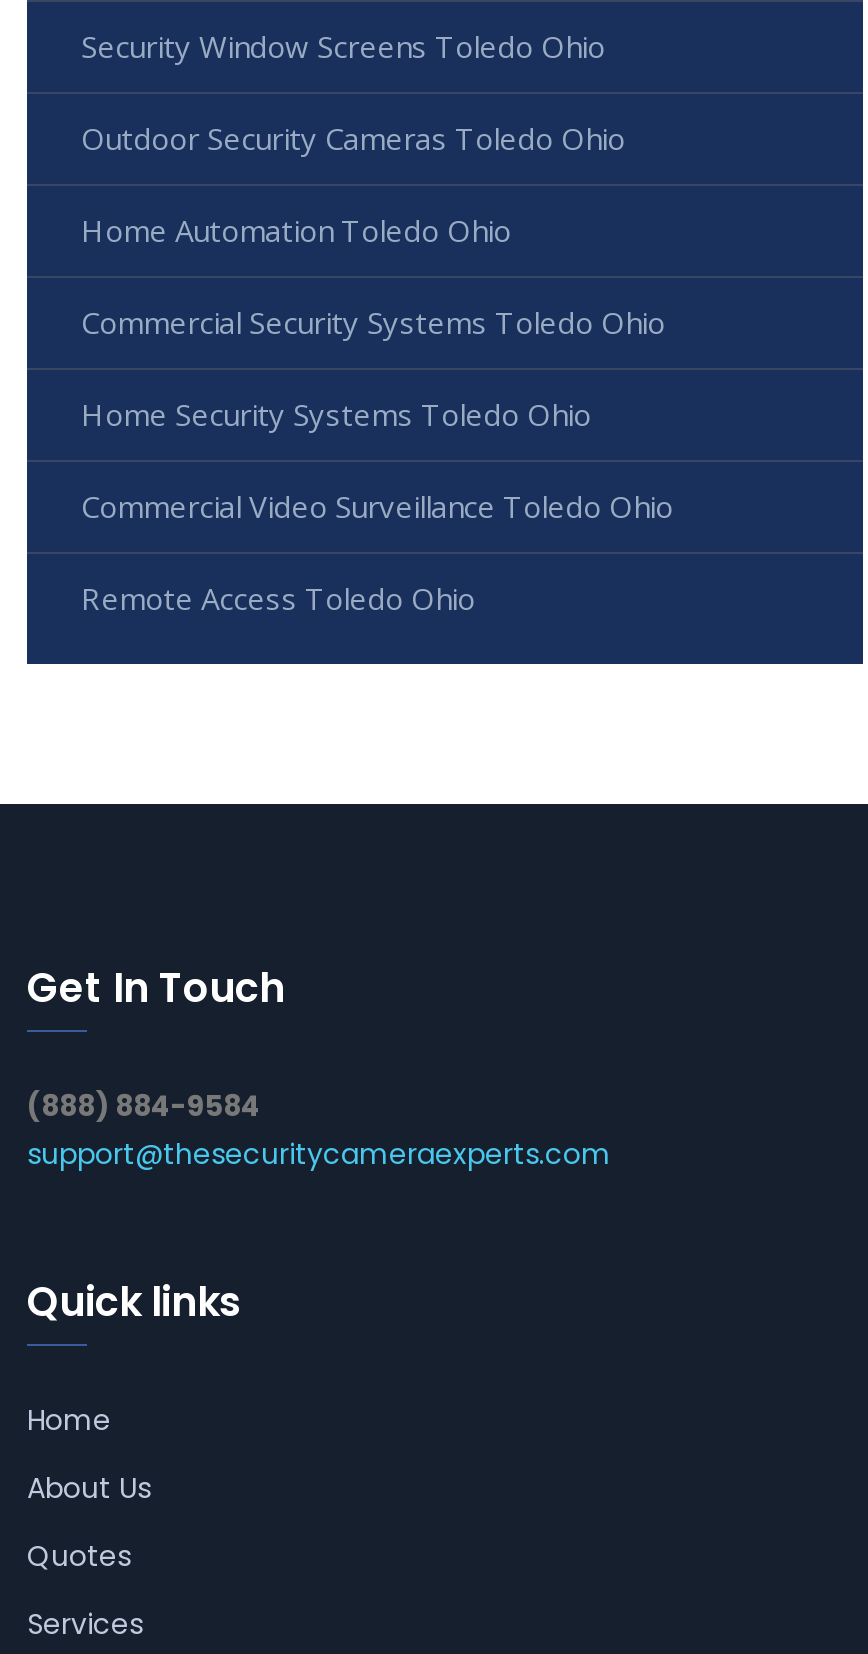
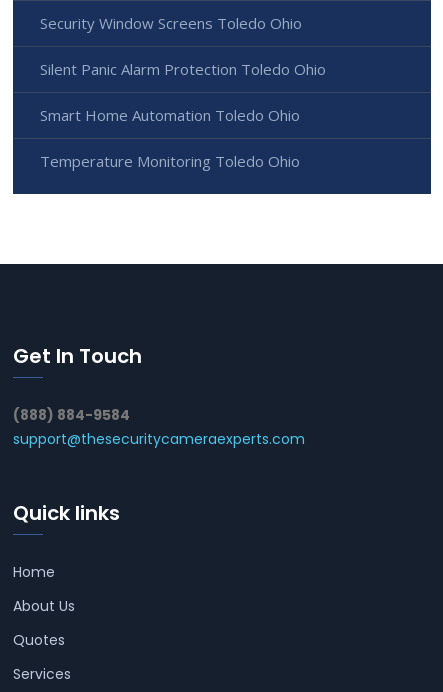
[81,118,673,618] Outdoor Security Cameras Toledo Ohio | Home Automation Toledo Ohio | Commercial Security Systems Toledo Ohio | Home Security Systems Toledo Ohio | Commercial Video Surveillance Toledo Ohio | Remote Access Toledo Ohio -> [40,59,326,171] Silent Panic Alarm Protection Toledo Ohio | Smart Home Automation Toledo Ohio | Temperature Monitoring Toledo Ohio

